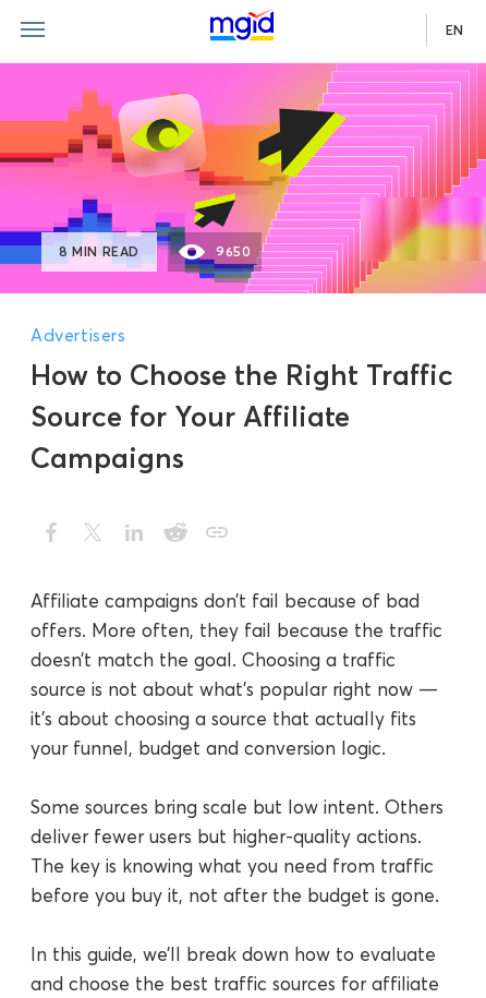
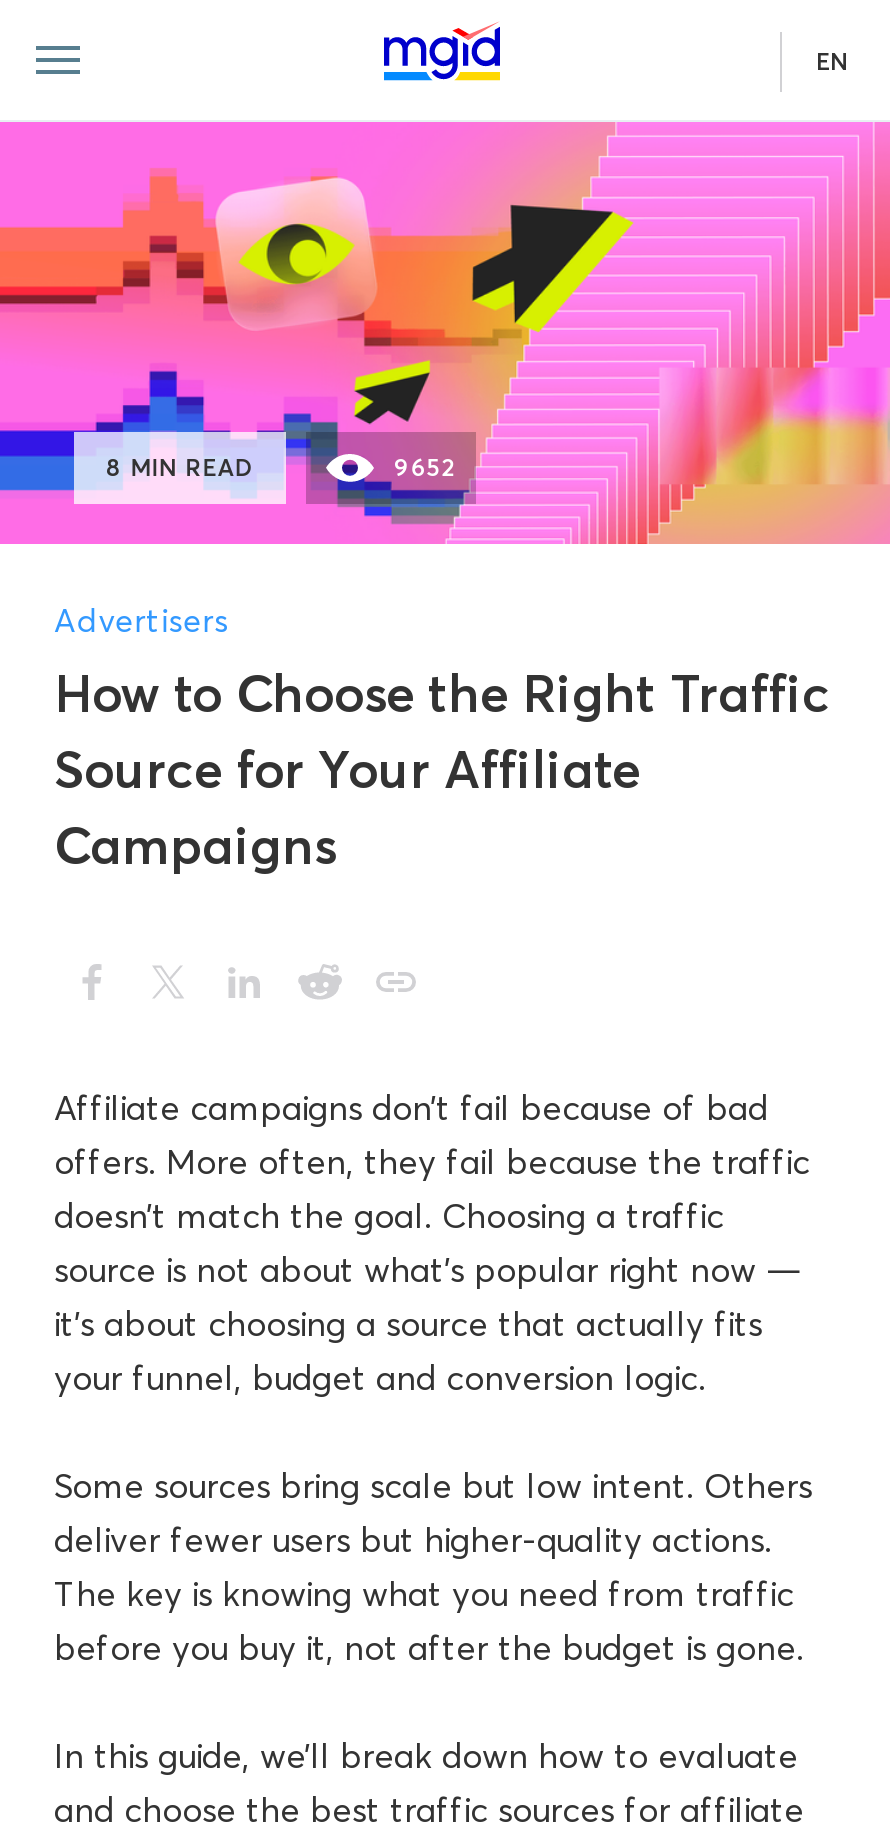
[216,243,251,259] 9650 -> [394,451,457,481] 9652

